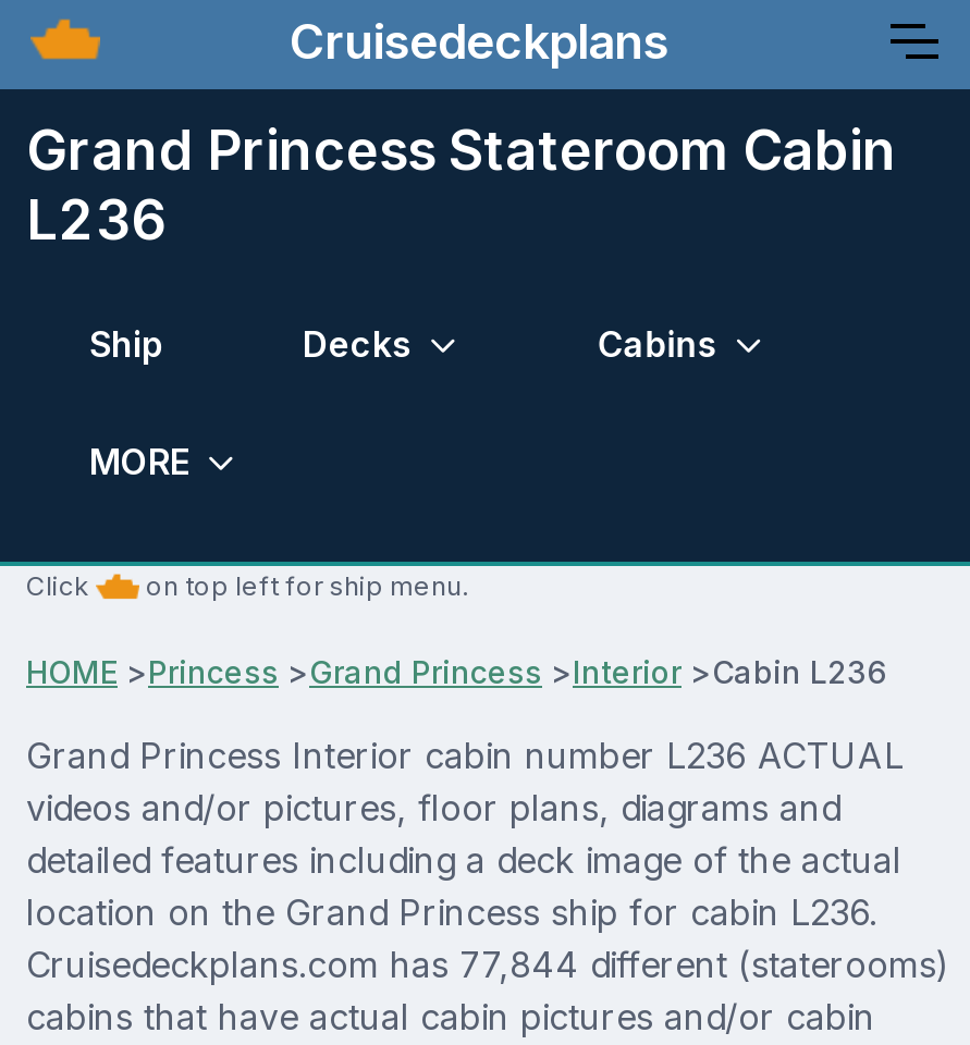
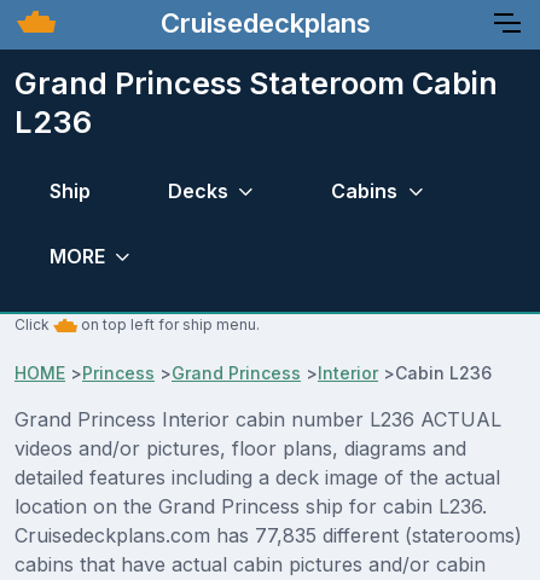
[26,944,949,987] Cruisedeckplans.com has 77,844 different (staterooms) -> [14,524,522,548] Cruisedeckplans.com has 77,835 different (staterooms)

